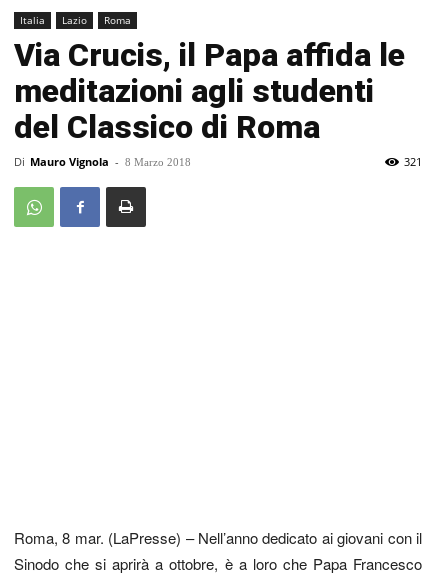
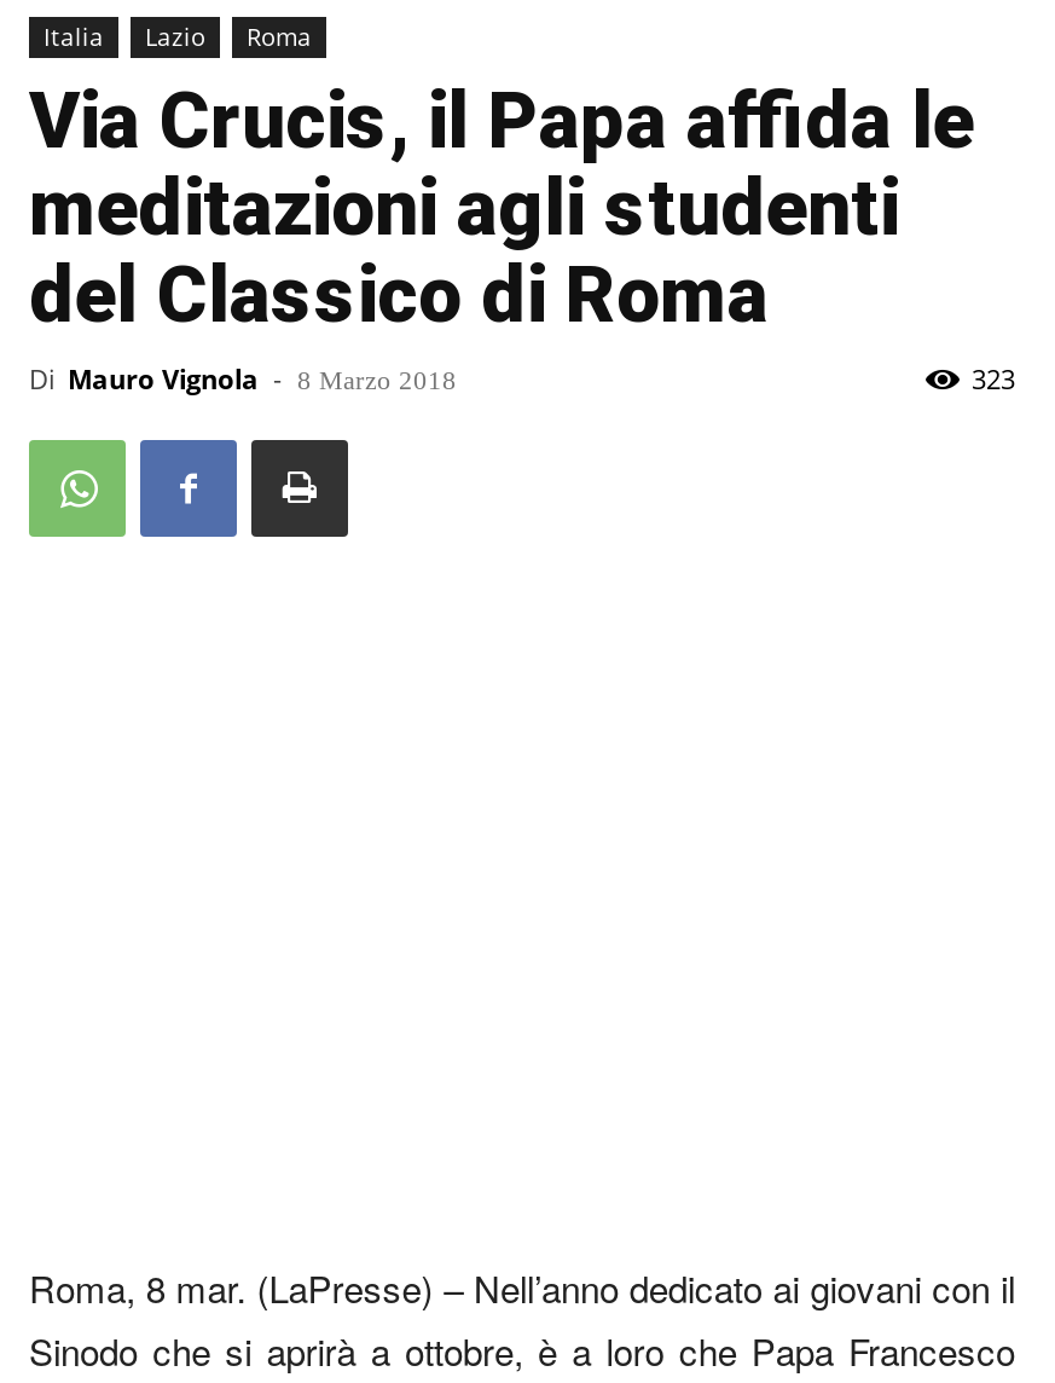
[404,154,422,169] 321 -> [972,360,1015,397] 323

